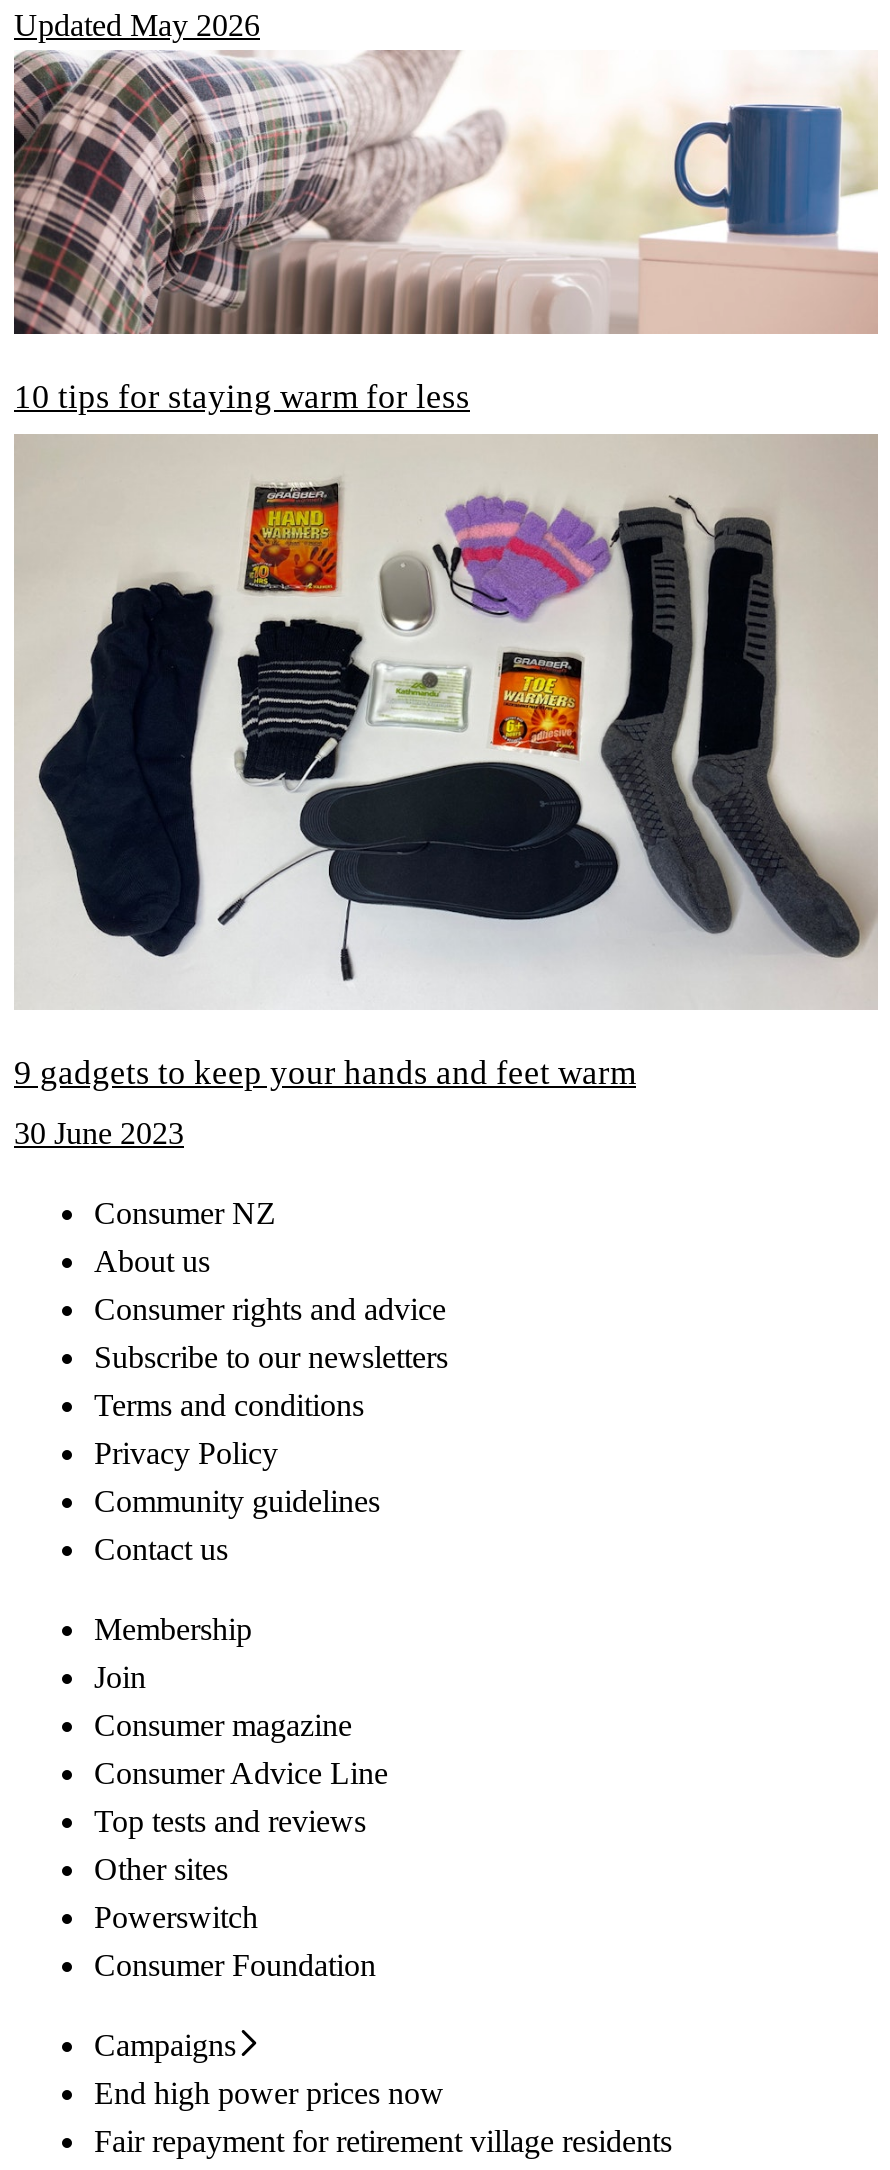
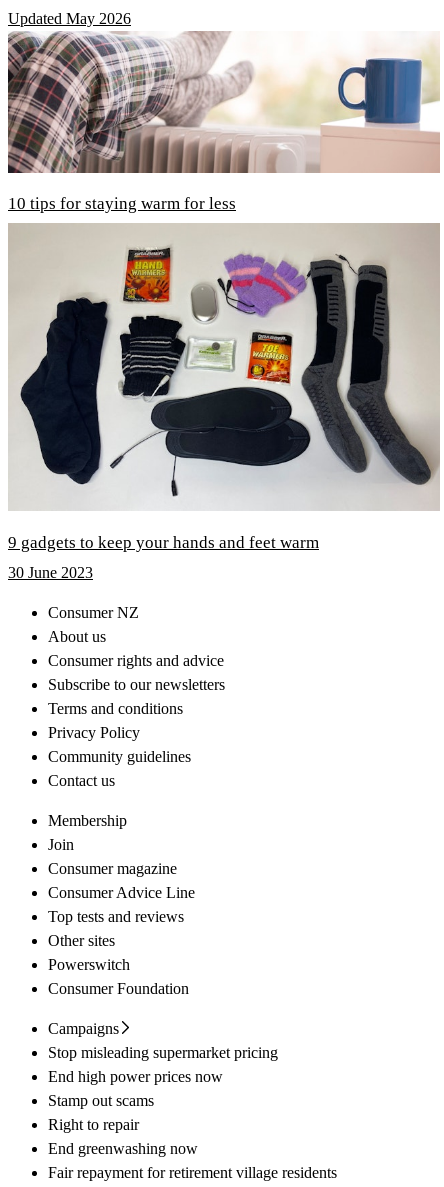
none -> [48,1044,278,1061] Stop misleading supermarket pricing
none -> [48,1092,198,1157] Stamp out scams | Right to repair | End greenwashing now

